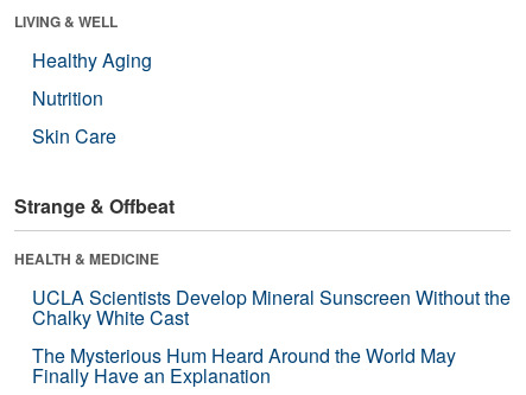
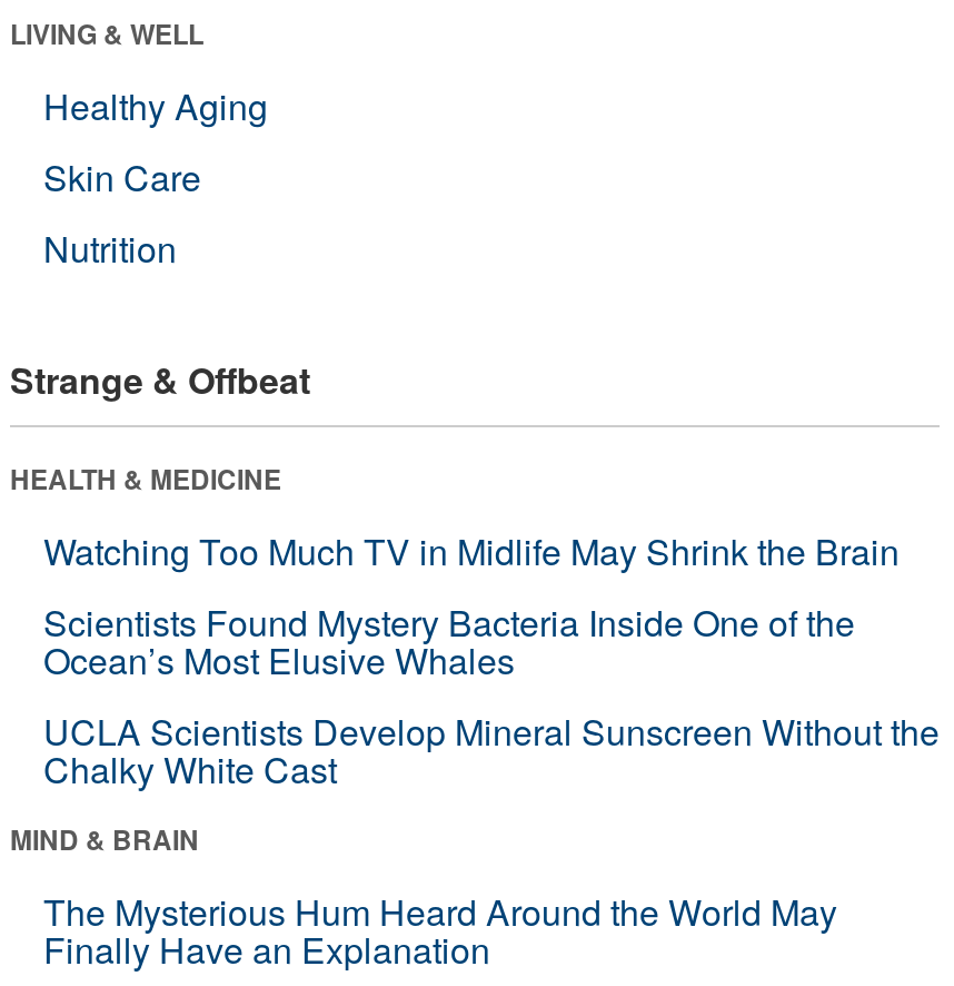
moved [32,122,116,149] -> [43,151,201,202]: Skin Care
none -> [43,525,900,685] Watching Too Much TV in Midlife May Shrink the Brain | Scientists Found Mystery Bacteria Inside One of the | Ocean’s Most Elusive Whales
none -> [10,819,199,859] MIND & BRAIN

